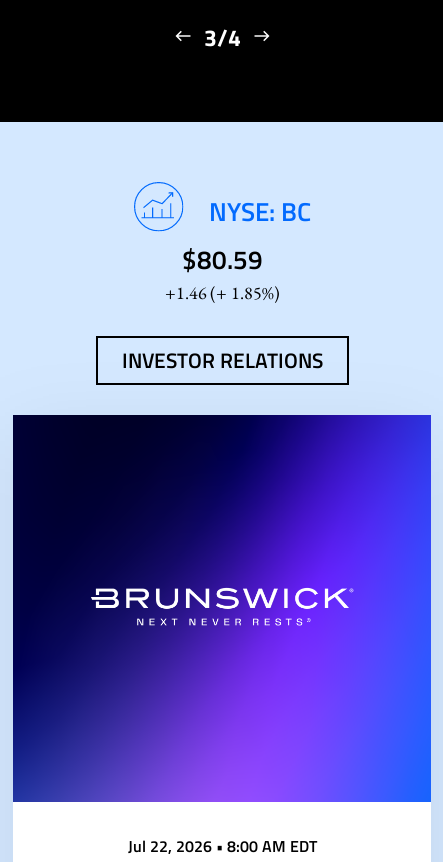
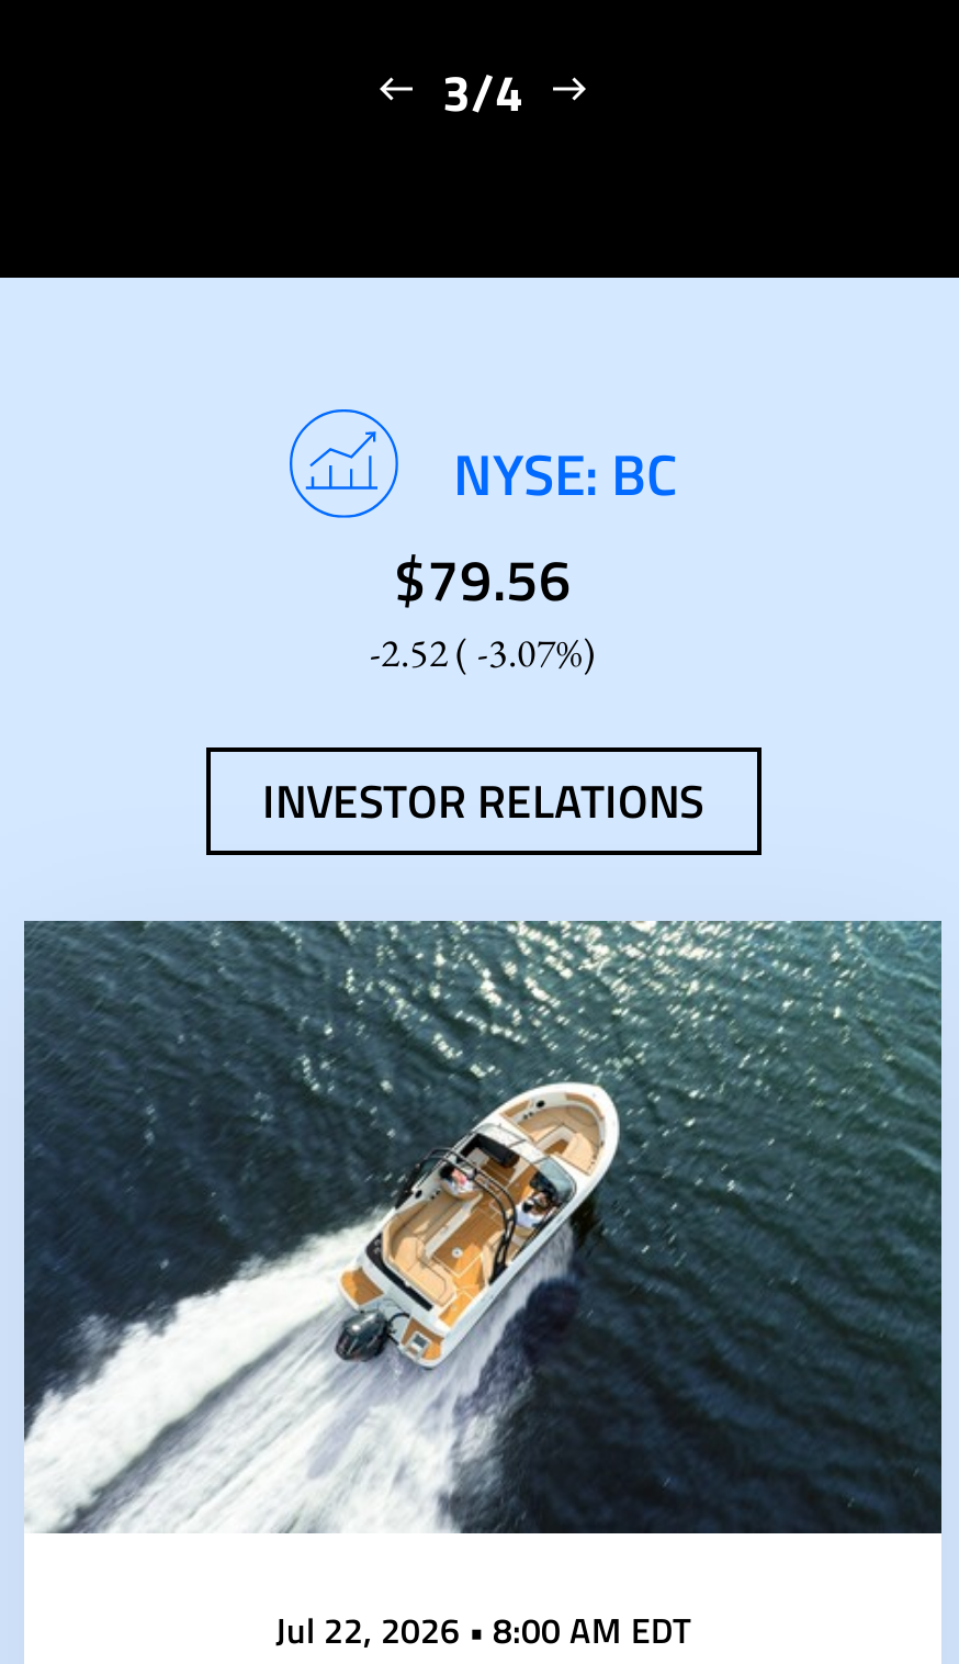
[175,240,279,304] $80.59 | 1.46 ( | 1.85%) -> [370,537,596,677] $79.56 | -2.52 ( -3.07%)
[12,414,432,803] [image] -> [24,919,944,1538] [image]

